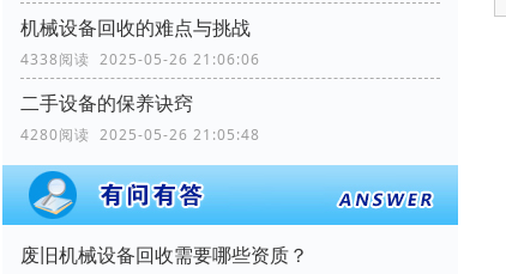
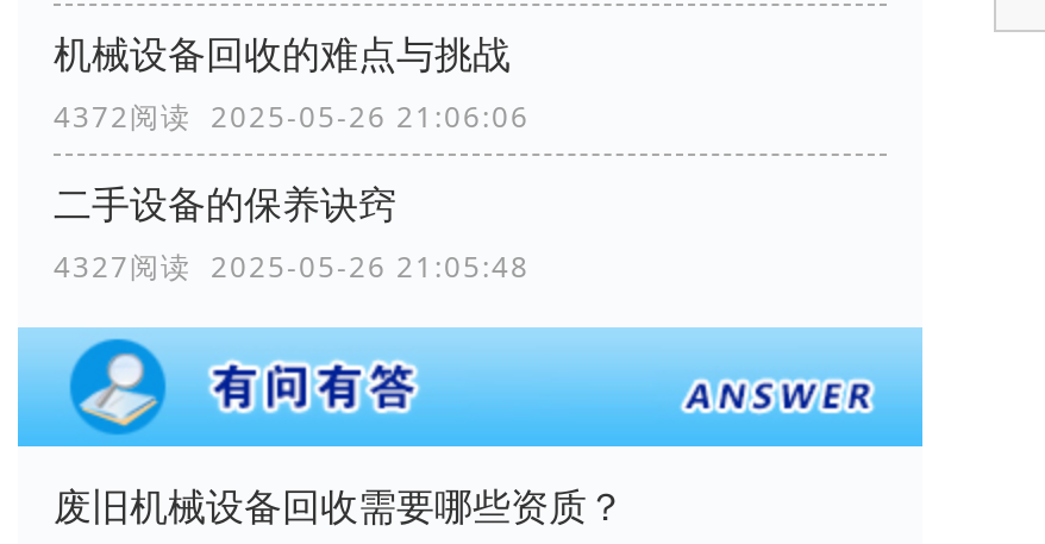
[20,49,260,69] 4338阅读 2025-05-26 21:06:06 -> [54,96,530,136] 4372阅读 2025-05-26 21:06:06
[20,124,260,145] 4280阅读 2025-05-26 21:05:48 -> [54,246,530,286] 4327阅读 2025-05-26 21:05:48

